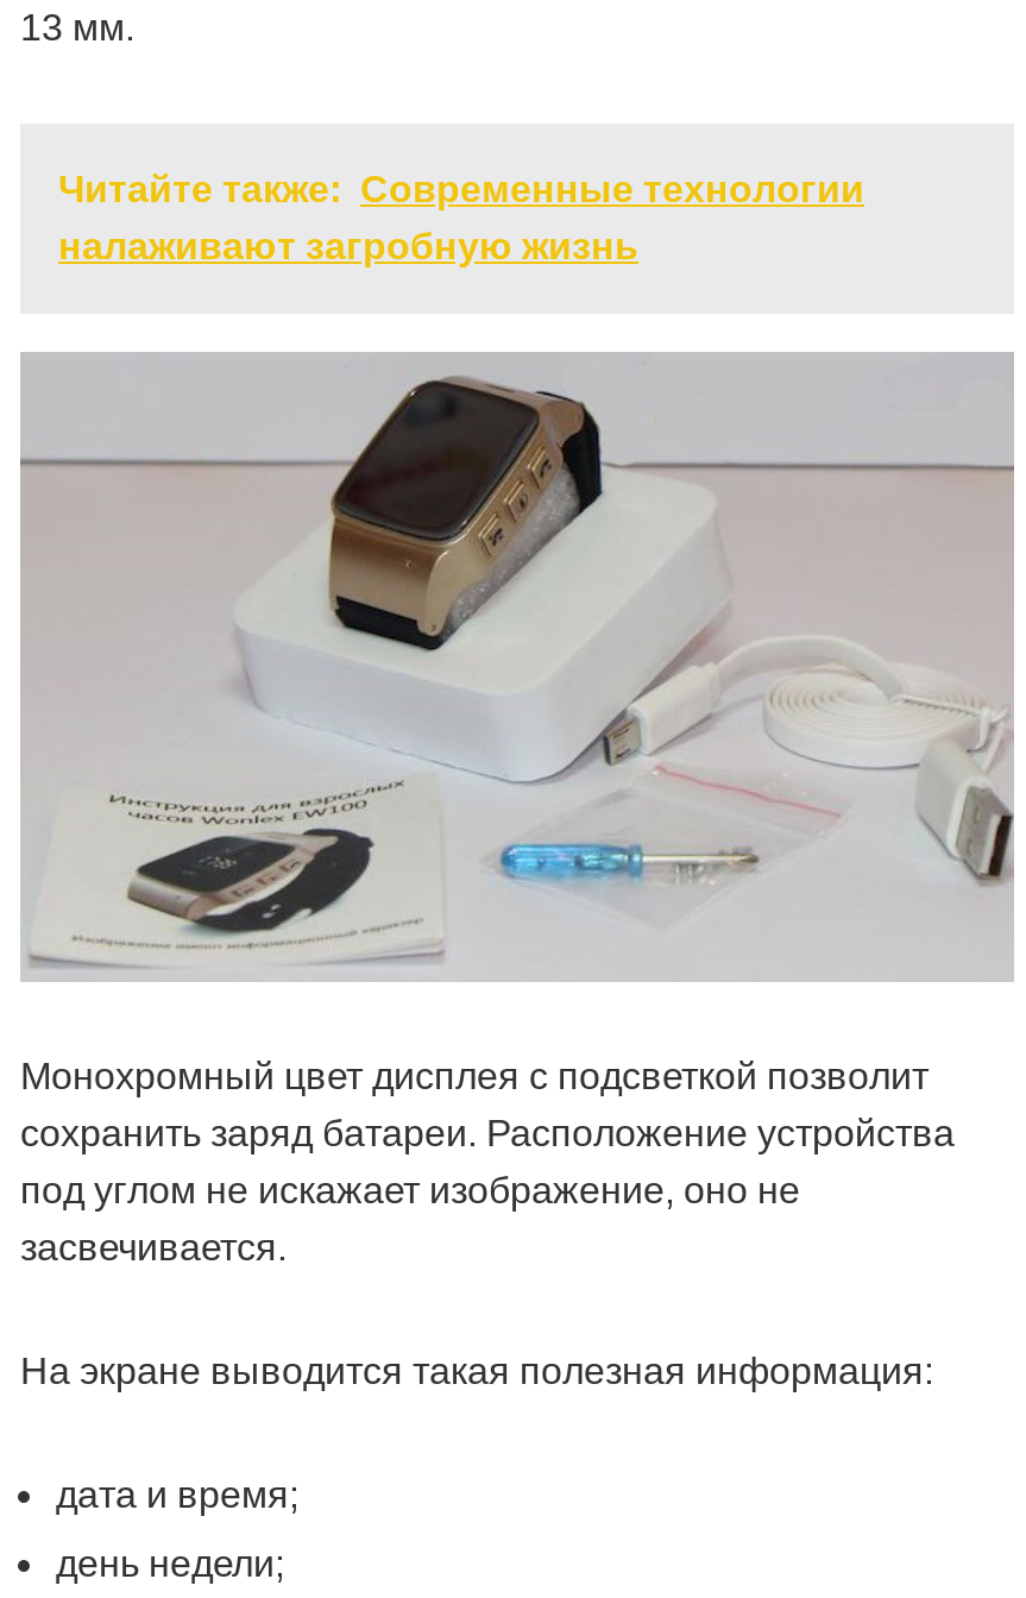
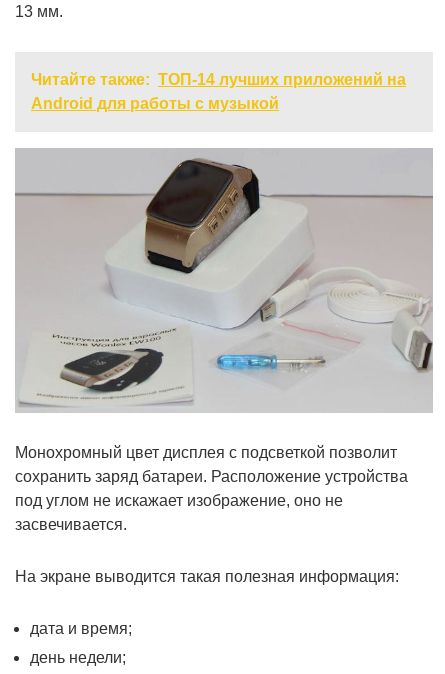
[58,170,864,267] Читайте также: Современные технологии | налаживают загробную жизнь -> [31,71,406,112] Читайте также: ТОП-14 лучших приложений на | Android для работы с музыкой

